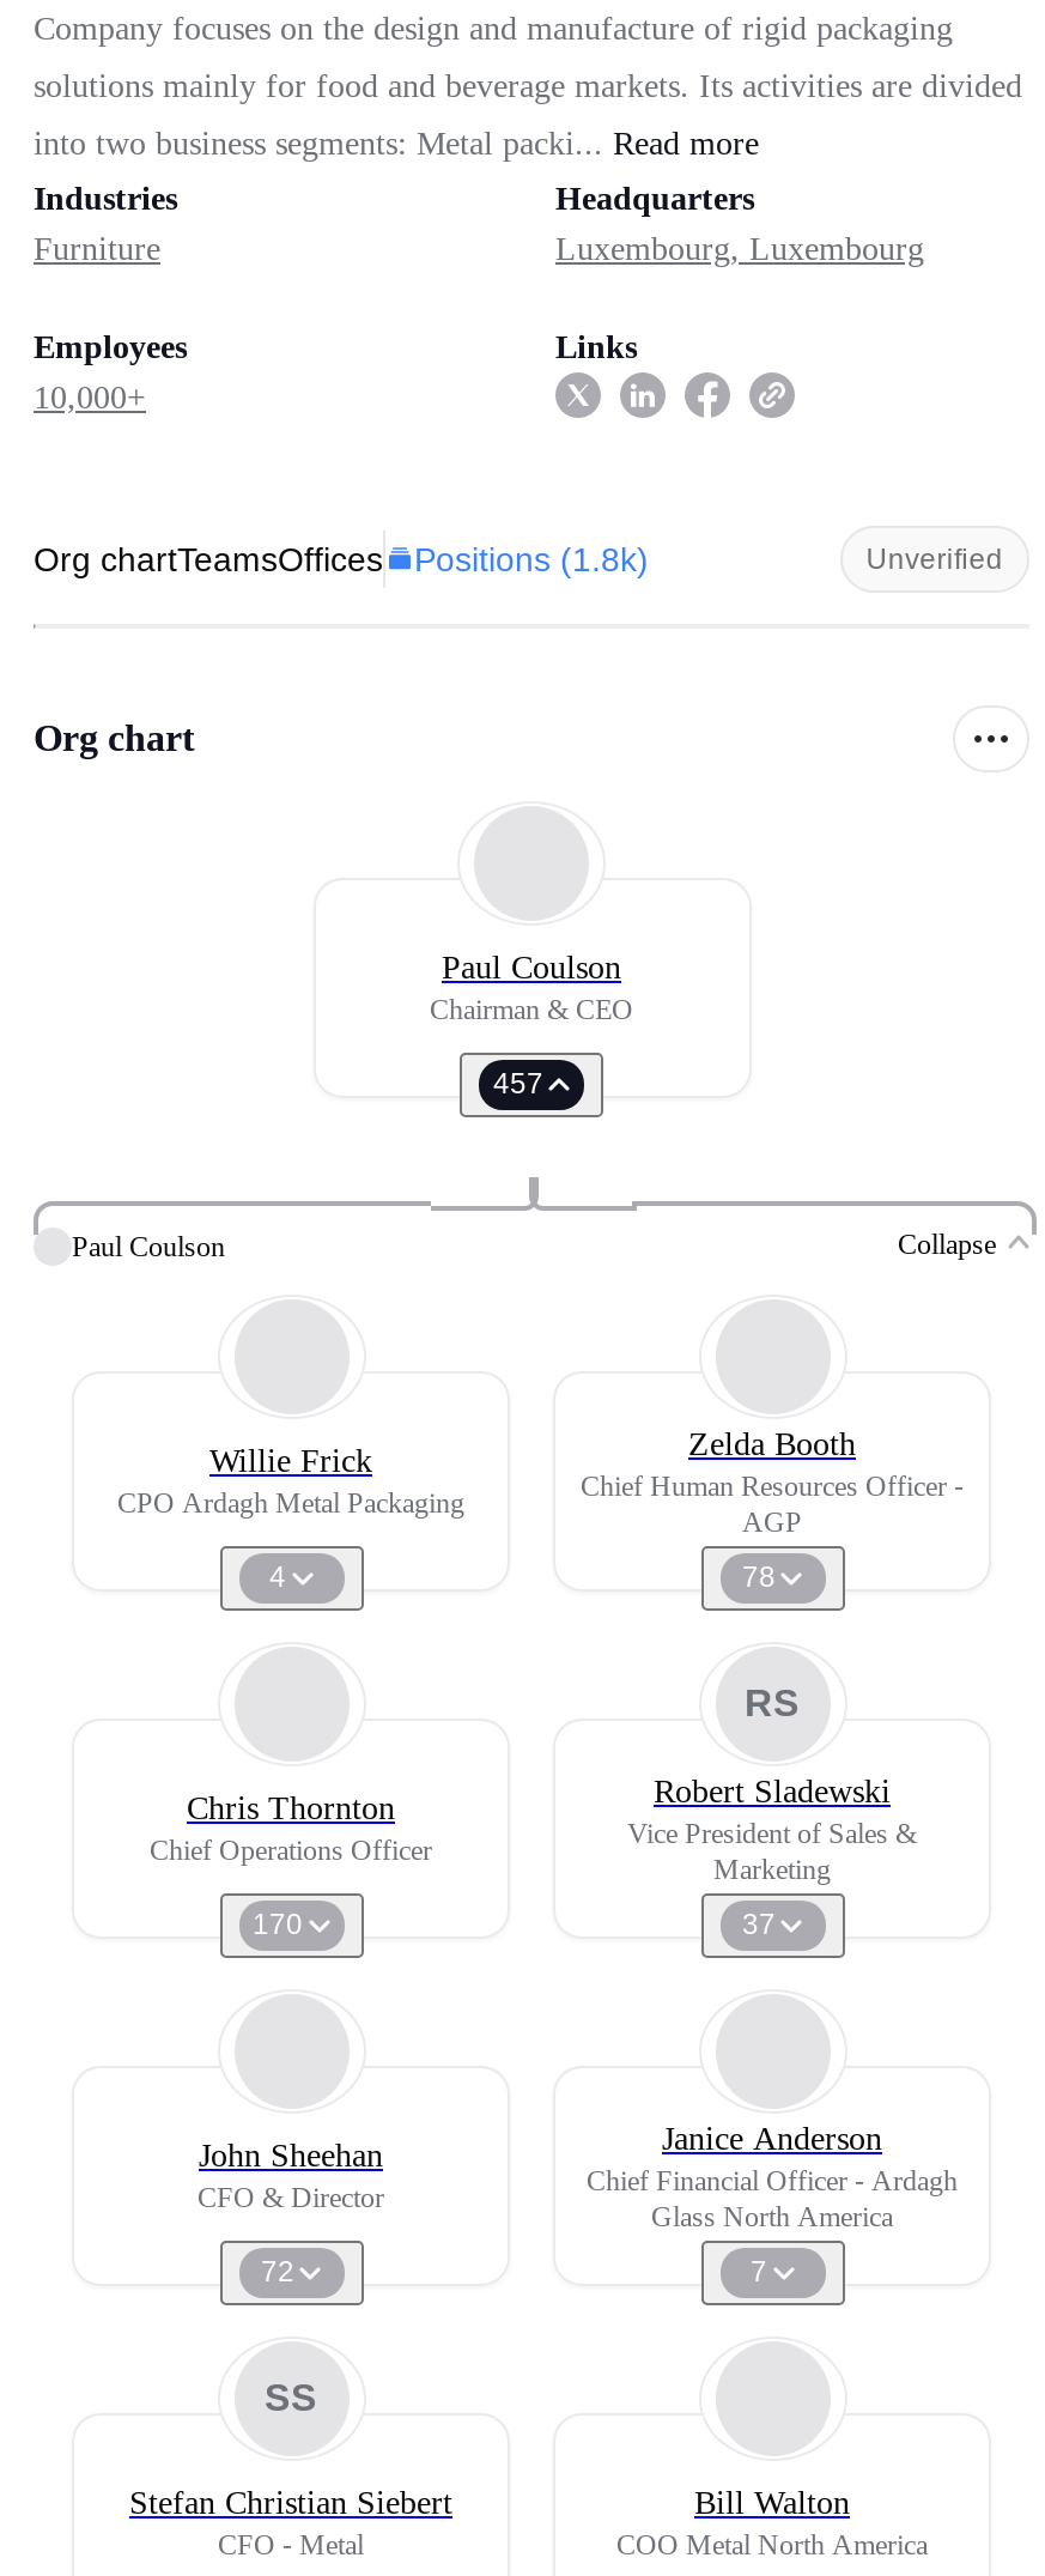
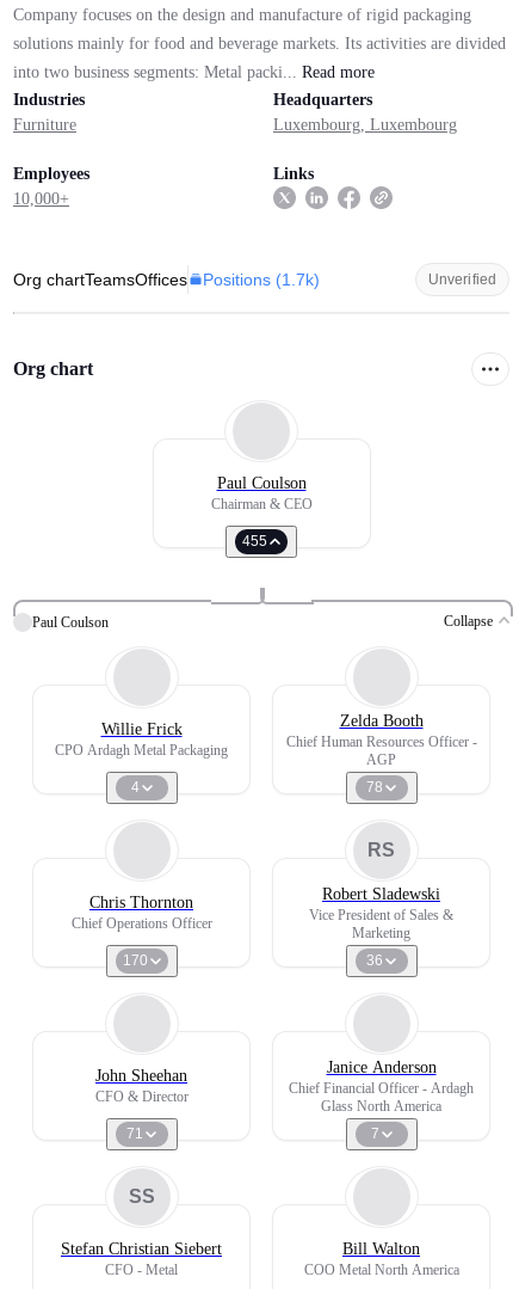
[34,540,649,578] Org chartTeamsOffices Positions (1.8k) -> [13,270,320,289] Org chartTeamsOffices Positions (1.7k)
[493,1067,543,1101] 457 -> [242,533,267,550] 455
[742,1908,776,1941] 37 -> [366,952,383,969] 36
[261,2255,294,2289] 72 -> [126,1125,143,1142] 71

